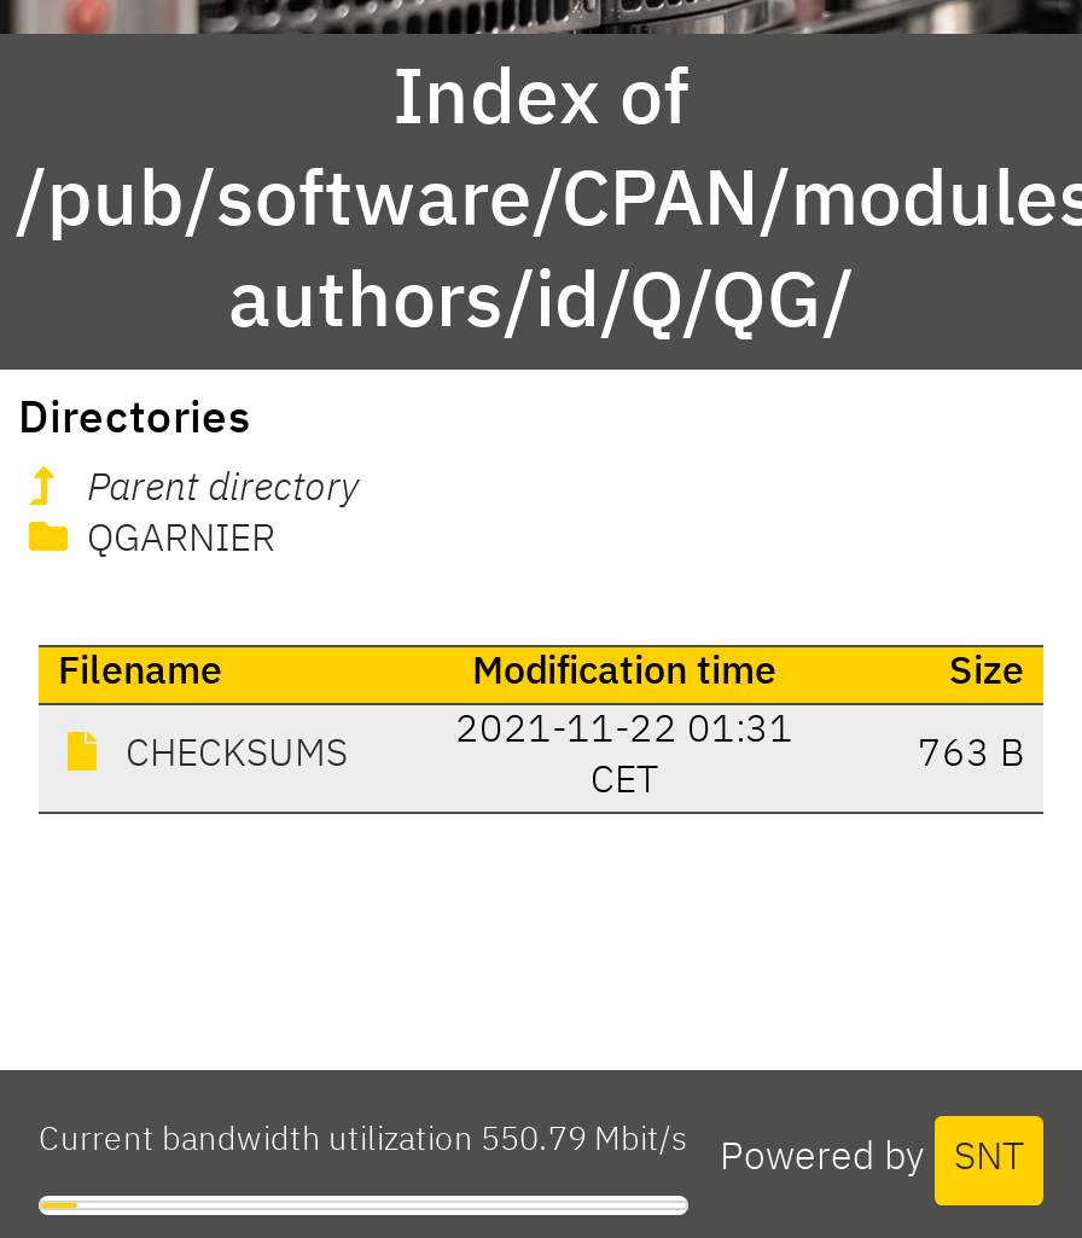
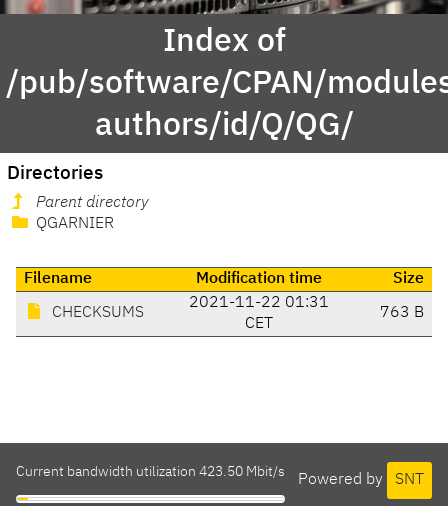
[39,1124,688,1158] Current bandwidth utilization 550.79 Mbit/s -> [16,465,285,479] Current bandwidth utilization 423.50 Mbit/s

